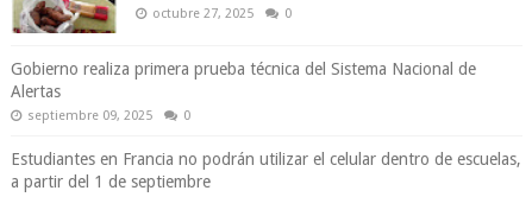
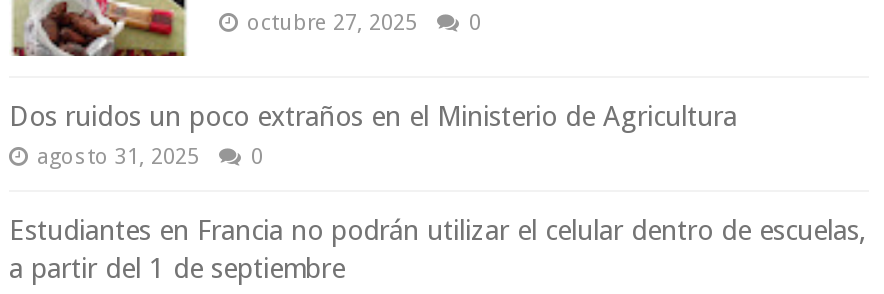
[11,59,476,123] Gobierno realiza primera prueba técnica del Sistema Nacional de | Alertas | septiembre 09, 2025 -> [9,100,737,170] Dos ruidos un poco extraños en el Ministerio de Agricultura | agosto 31, 2025

